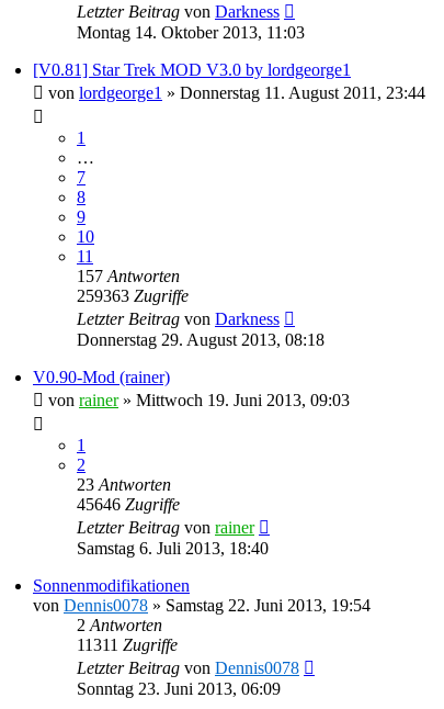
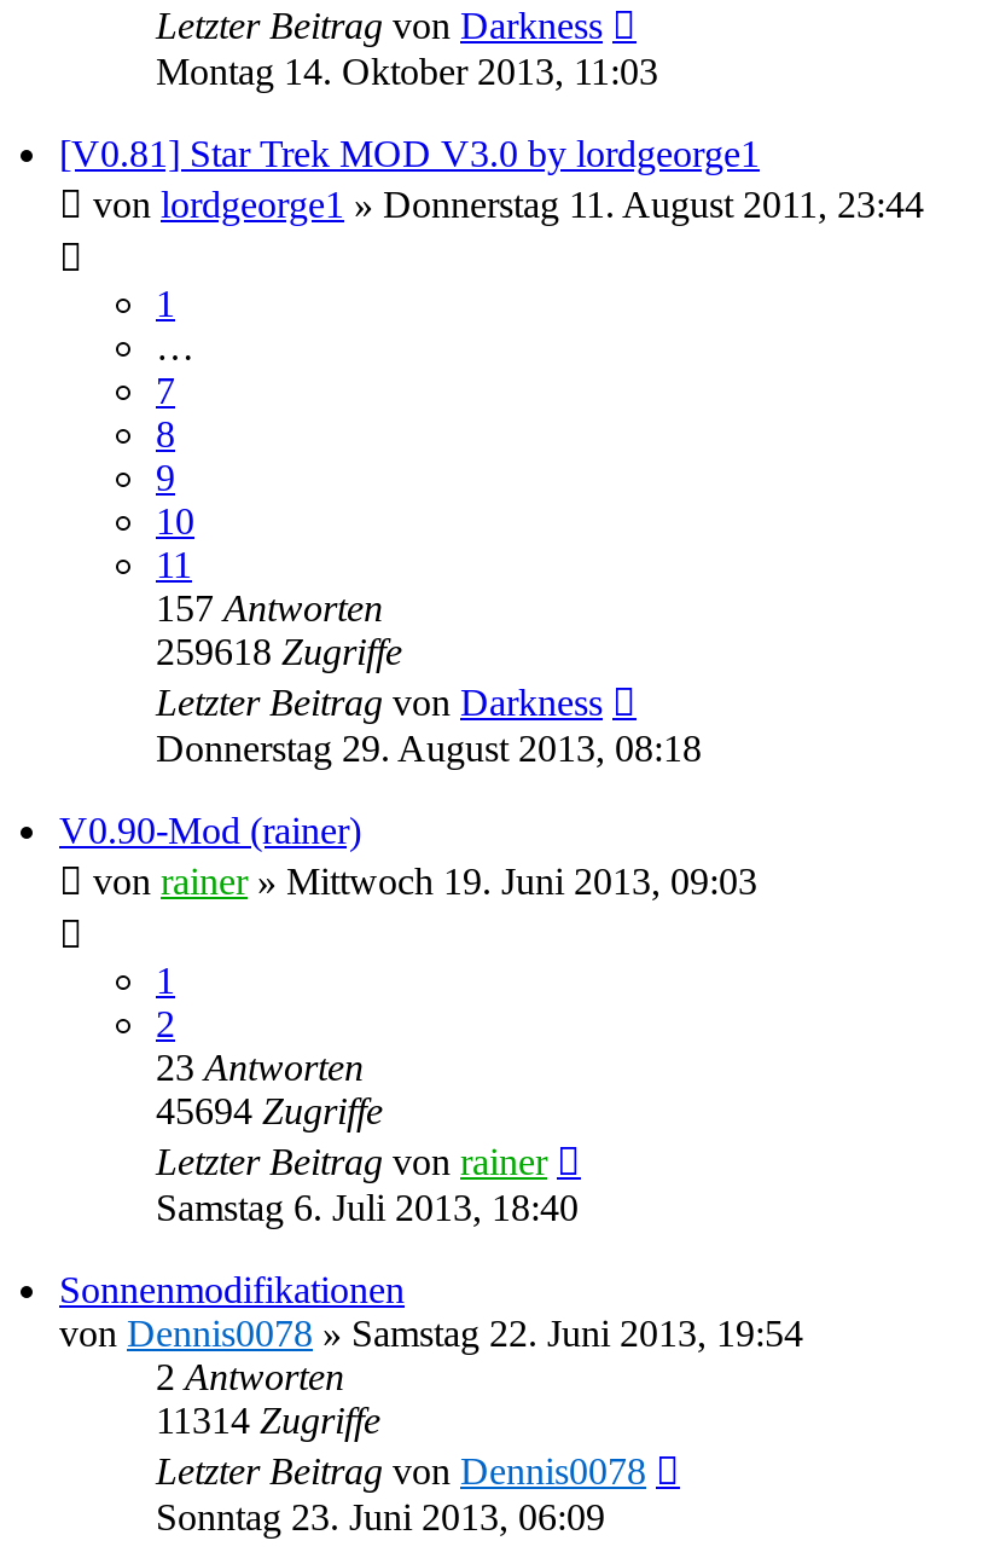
[77,286,189,305] 259363 Zugriffe -> [156,631,402,672] 259618 Zugriffe
[77,495,180,514] 45646 Zugriffe -> [156,1090,383,1131] 45694 Zugriffe
[77,635,178,654] 11311 Zugriffe -> [156,1400,380,1441] 11314 Zugriffe

